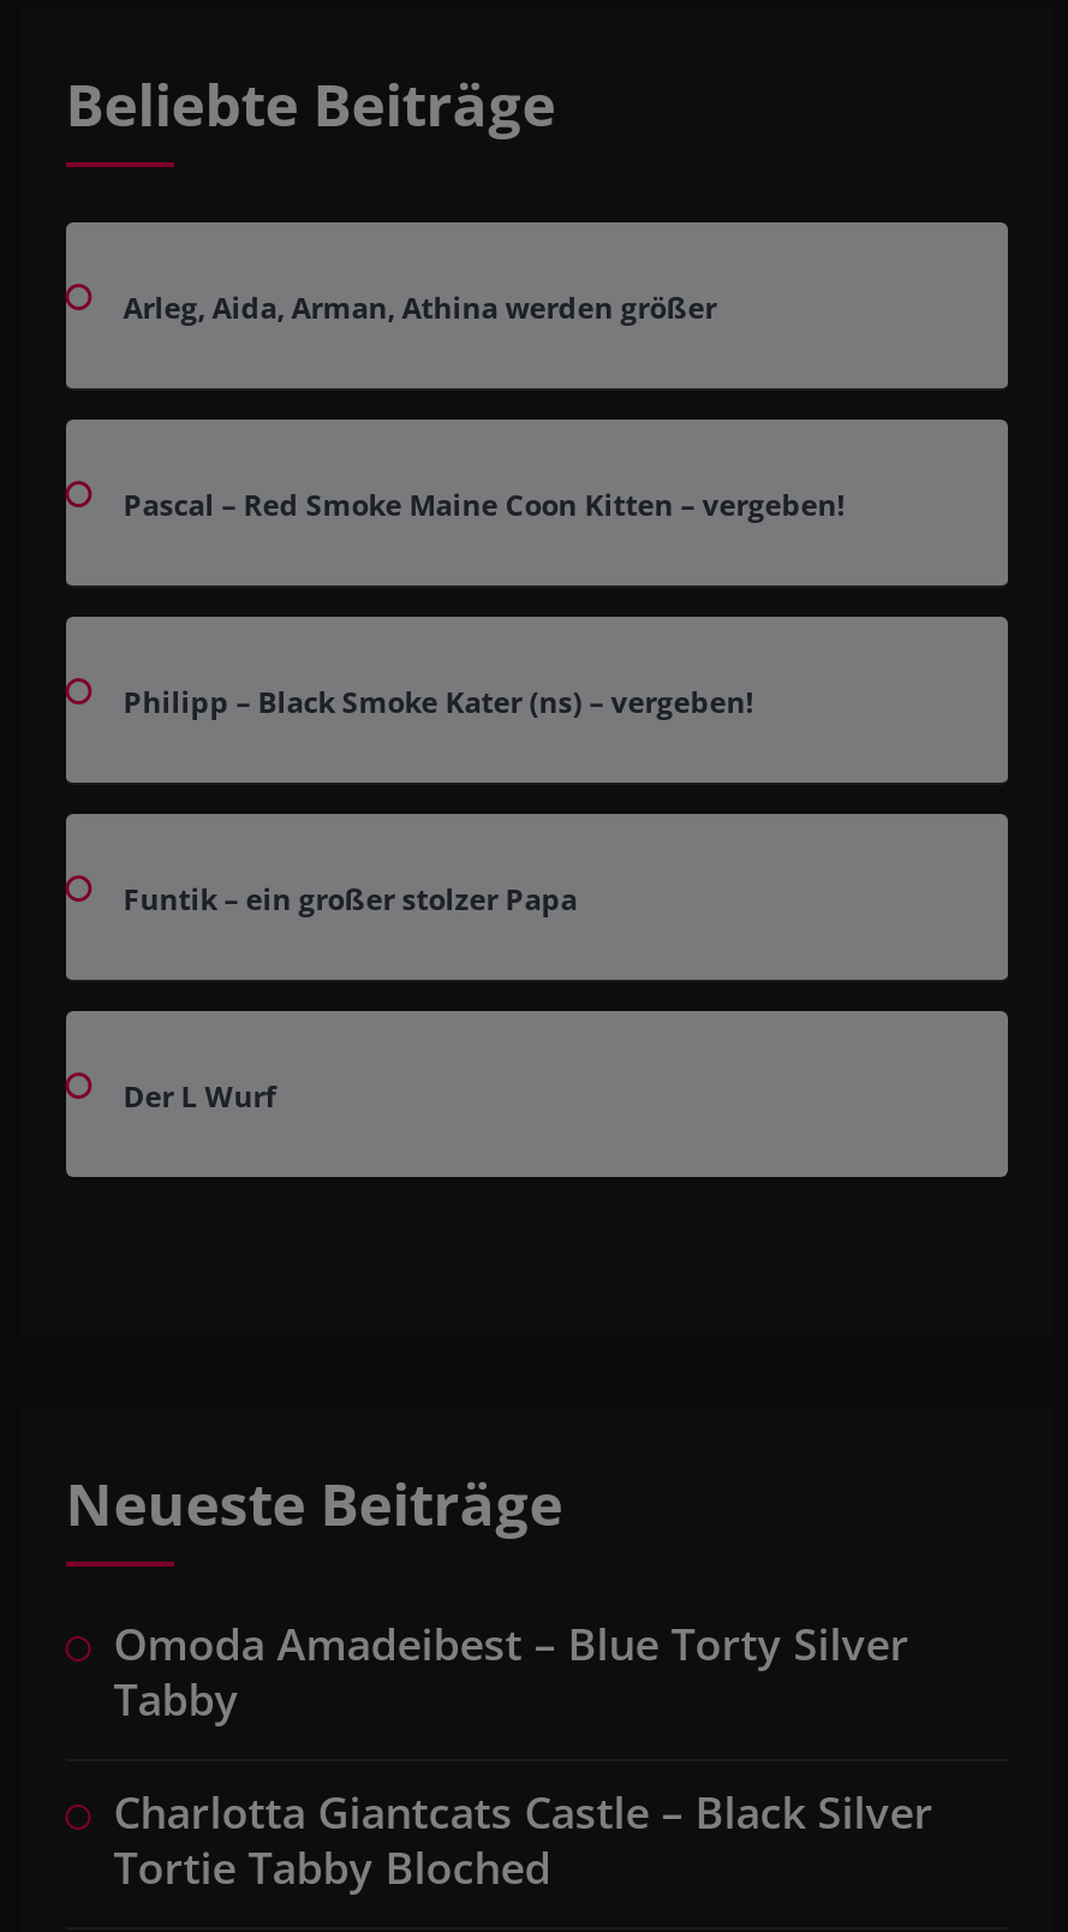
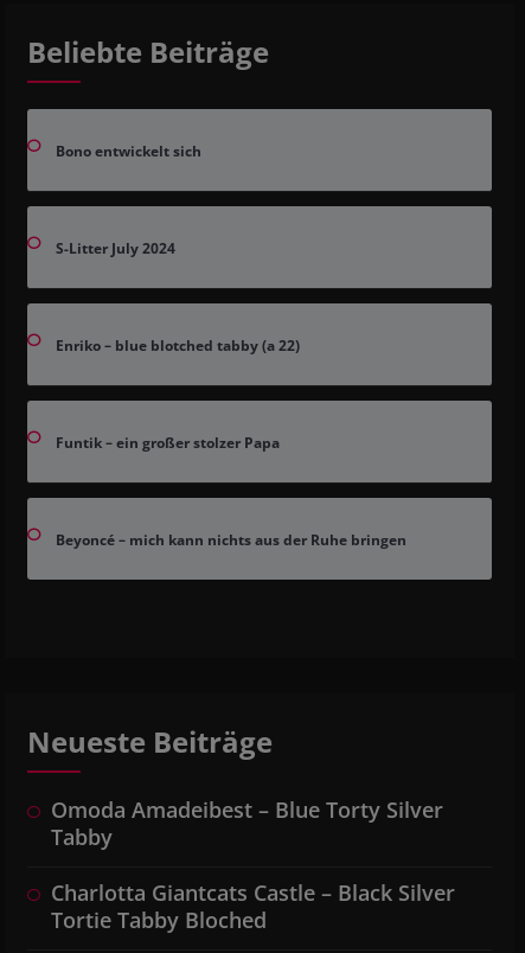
[123,286,717,327] Arleg, Aida, Arman, Athina werden größer -> [55,141,201,161] Bono entwickelt sich
[123,483,844,524] Pascal – Red Smoke Maine Coon Kitten – vergeben! -> [55,238,175,258] S-Litter July 2024
[123,680,753,721] Philipp – Black Smoke Kater (ns) – vergeben! -> [55,335,300,356] Enriko – blue blotched tabby (a 22)
[123,1075,277,1116] Der L Wurf -> [55,530,406,550] Beyoncé – mich kann nichts aus der Ruhe bringen

